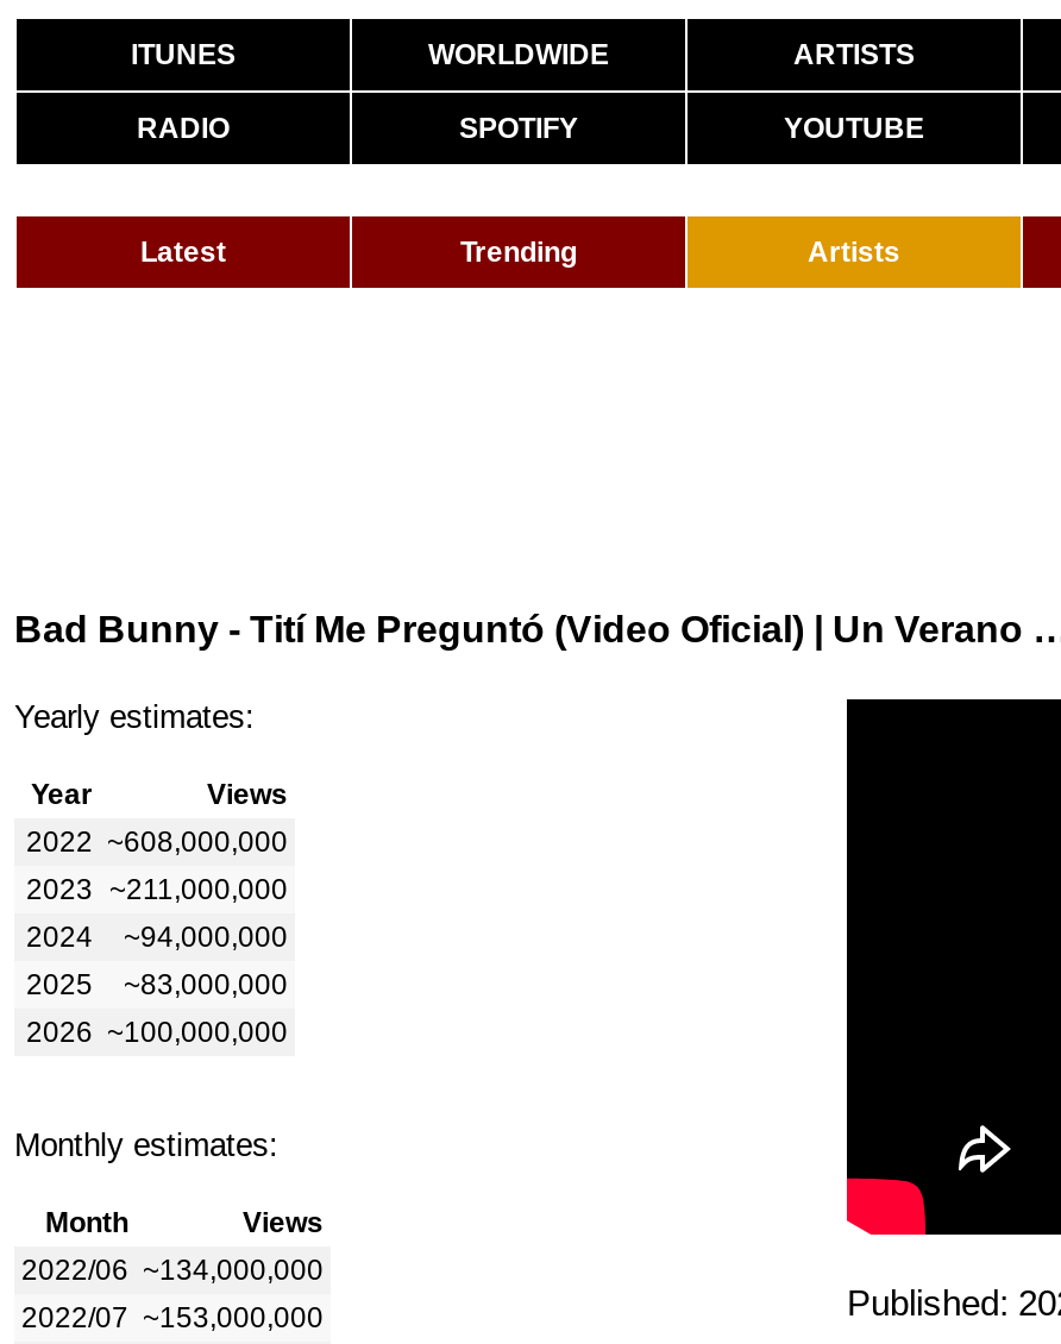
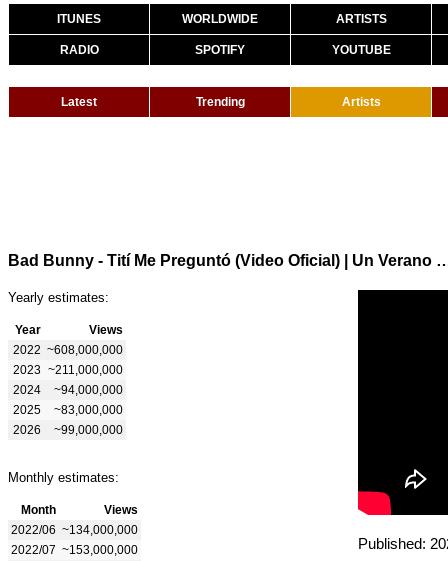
[26,1015,288,1049] 2026 ~100,000,000 -> [13,423,123,437] 2026 | ~99,000,000

